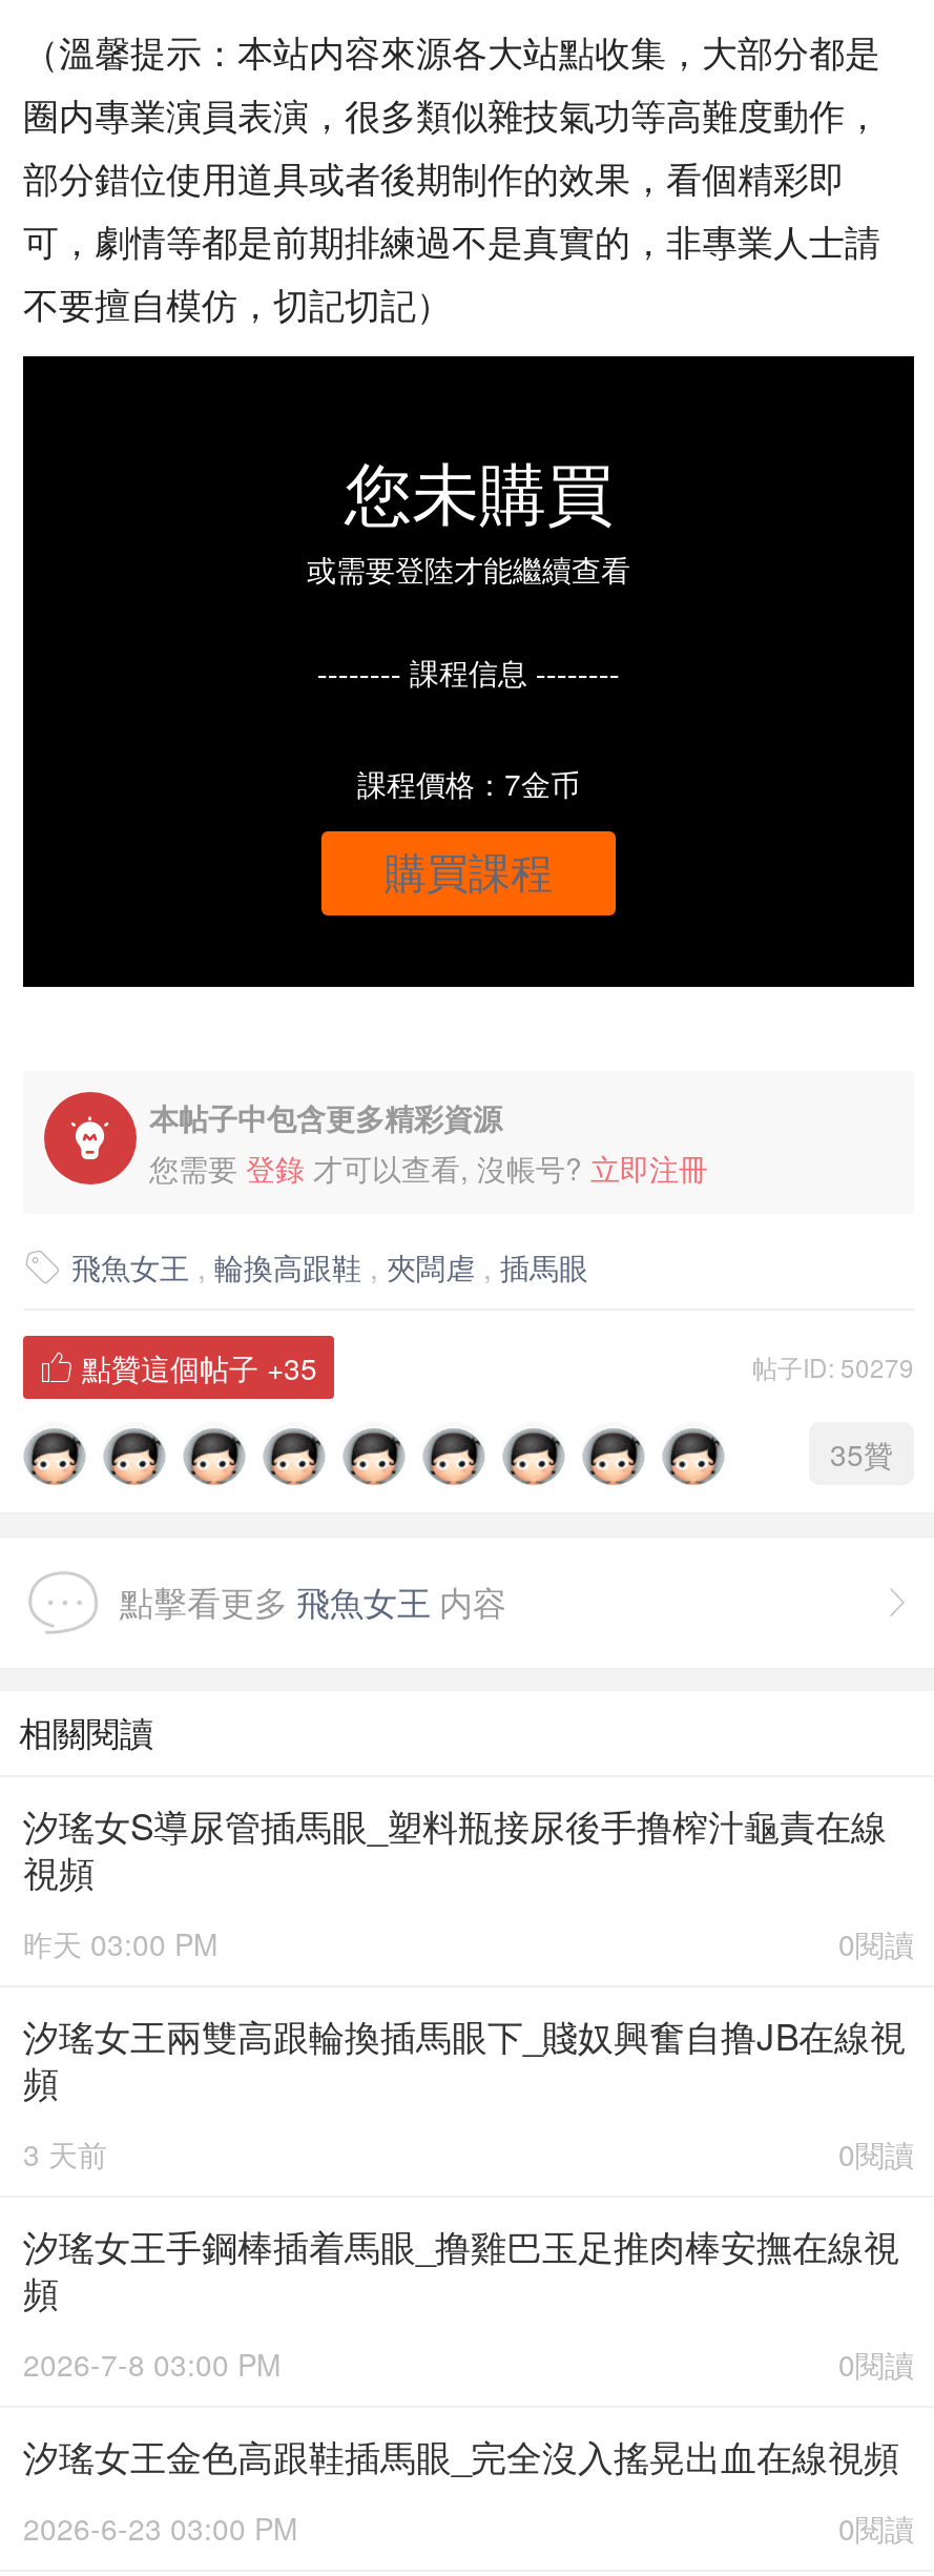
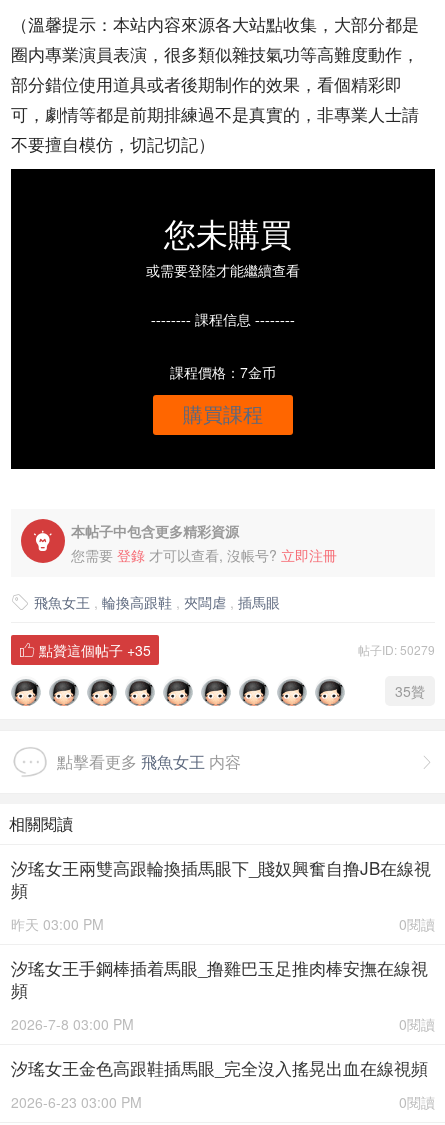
[23,1798,914,1964] 汐瑤女S導尿管插馬眼_塑料瓶接尿後手撸榨汁龜責在線 | 視頻 | 0閱讀 | 昨天 03:00 PM -> none
[23,2132,107,2175] 3 天前 -> [11,914,104,934] 昨天 03:00 PM

